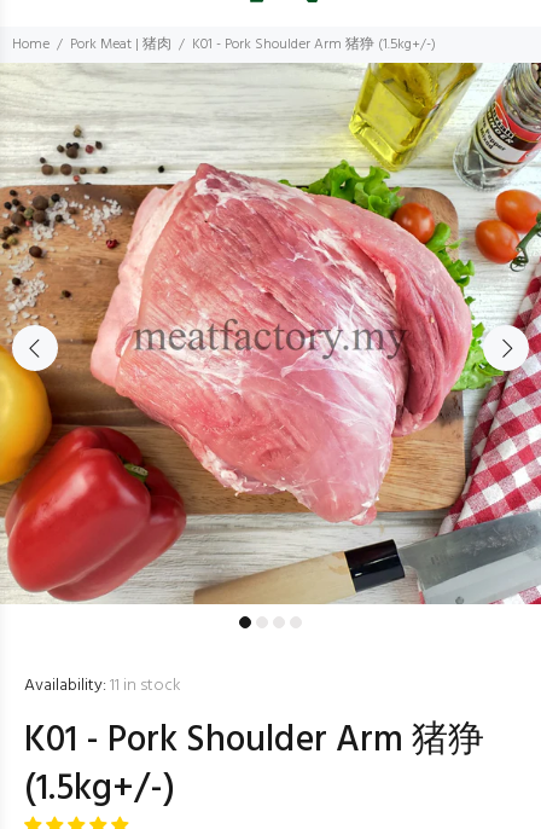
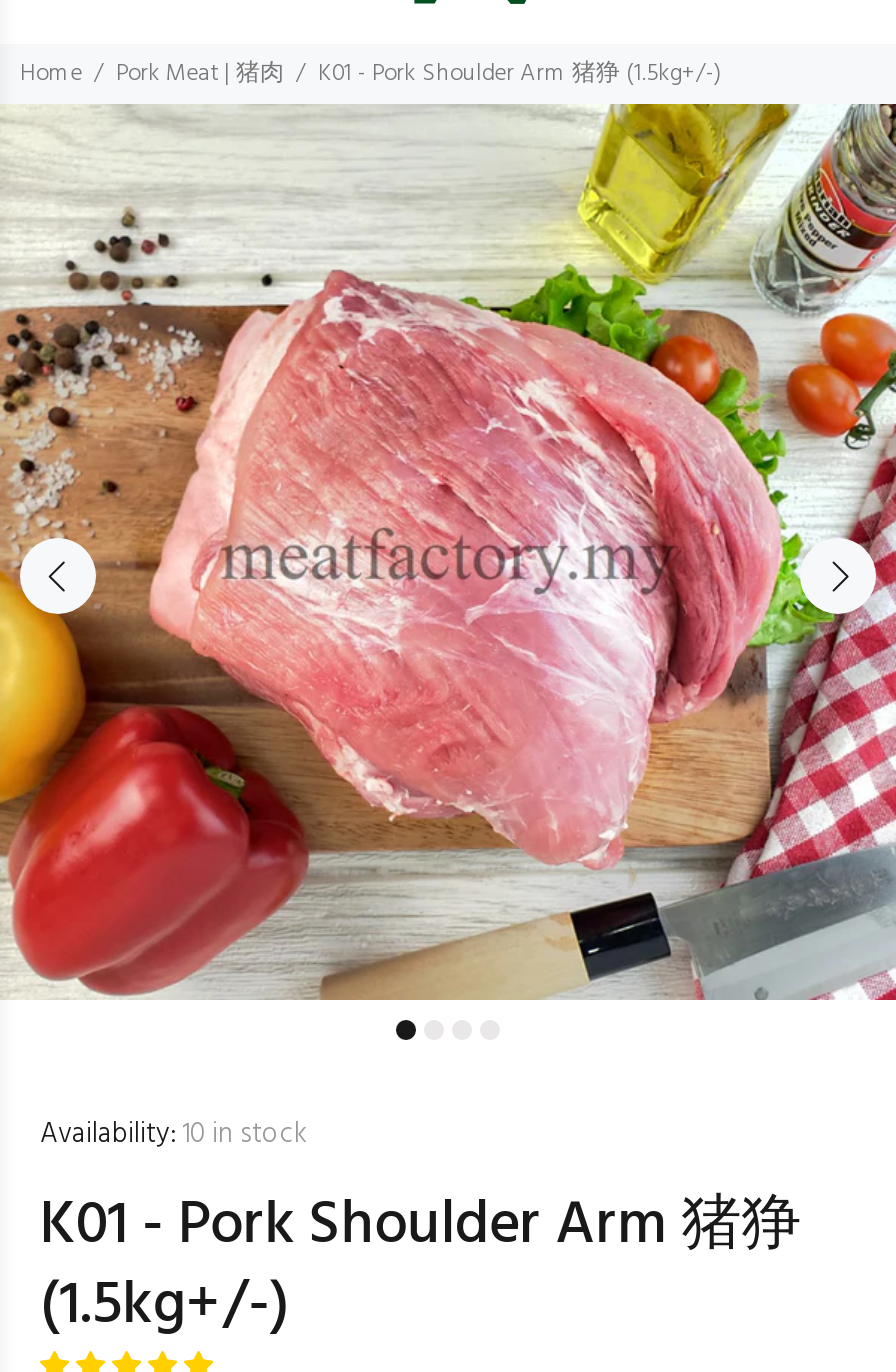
[24,672,181,700] Availability: 11 in stock -> [40,1112,308,1158] Availability: 10 in stock

